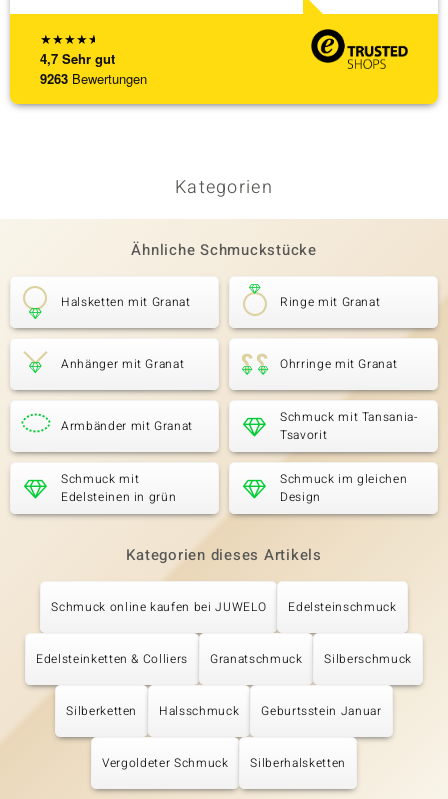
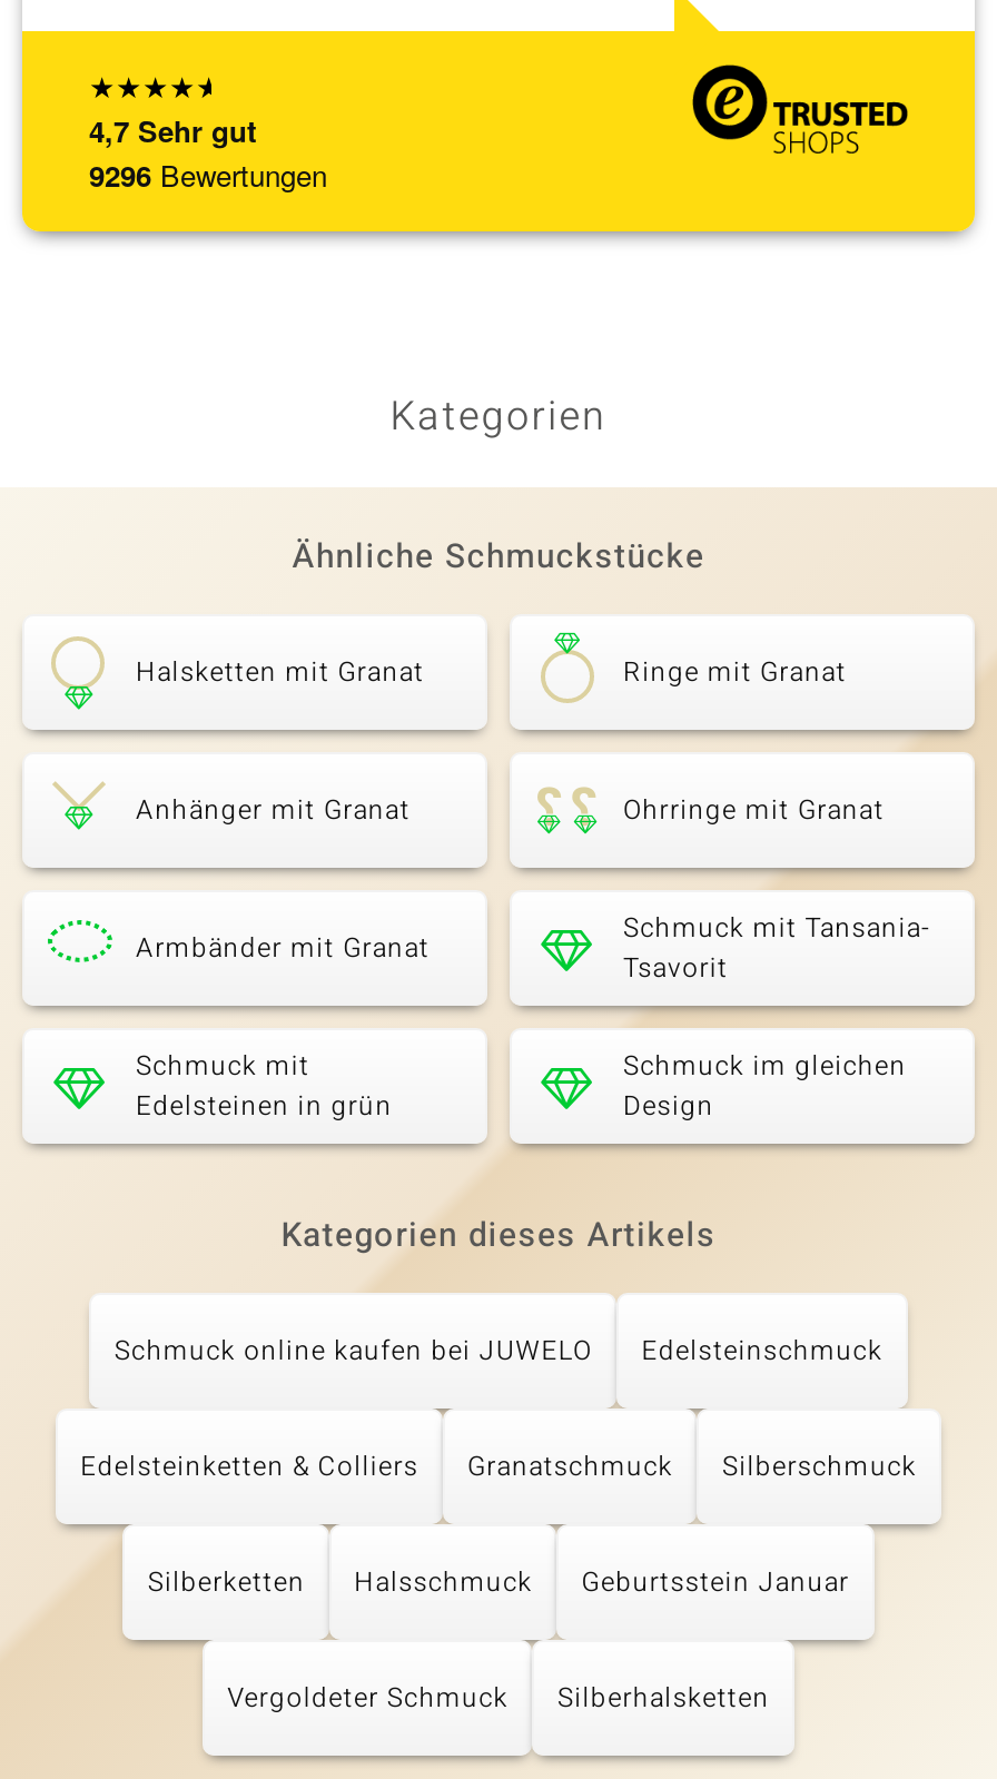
[40,69,147,88] 9263 Bewertungen -> [89,154,327,196] 9296 Bewertungen

